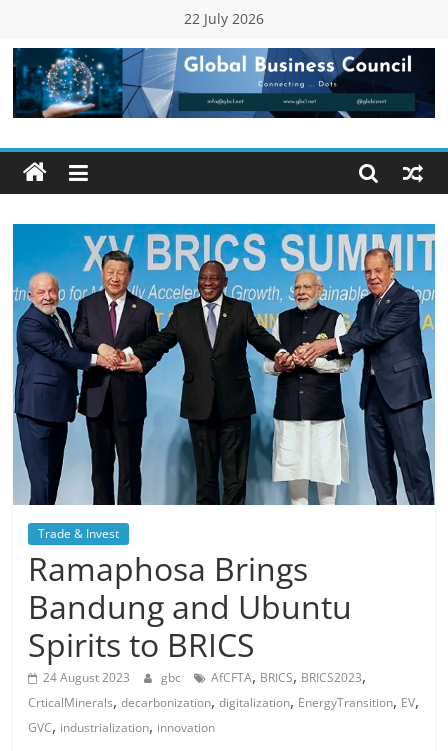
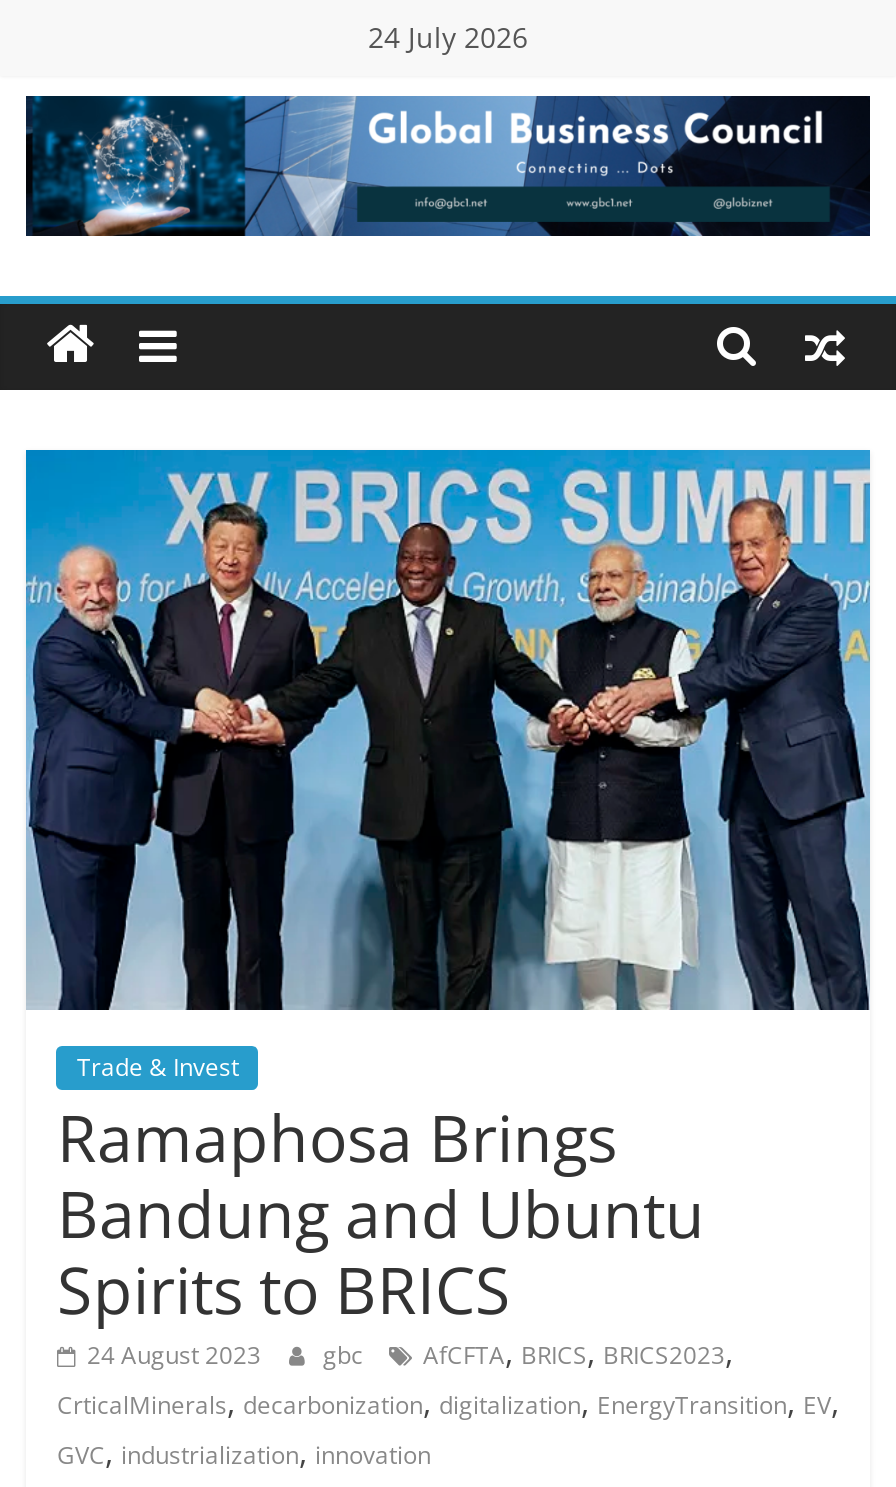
[184,9,264,28] 22 July 2026 -> [368,18,528,56] 24 July 2026

